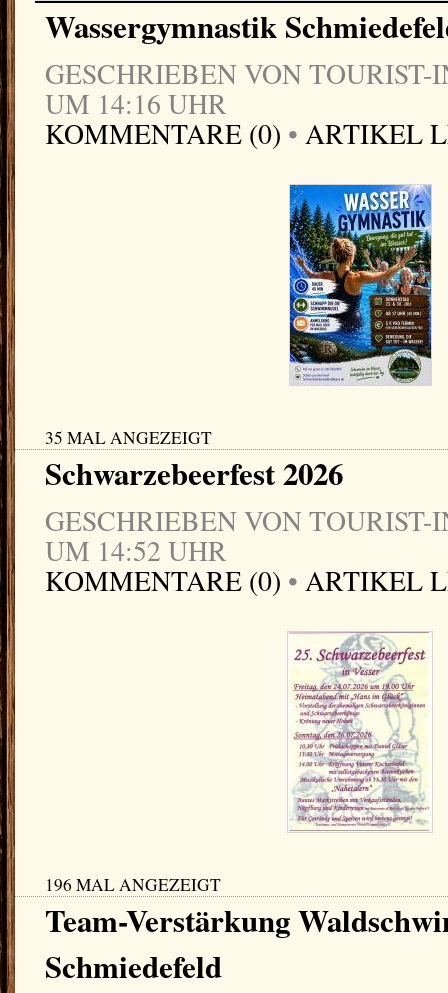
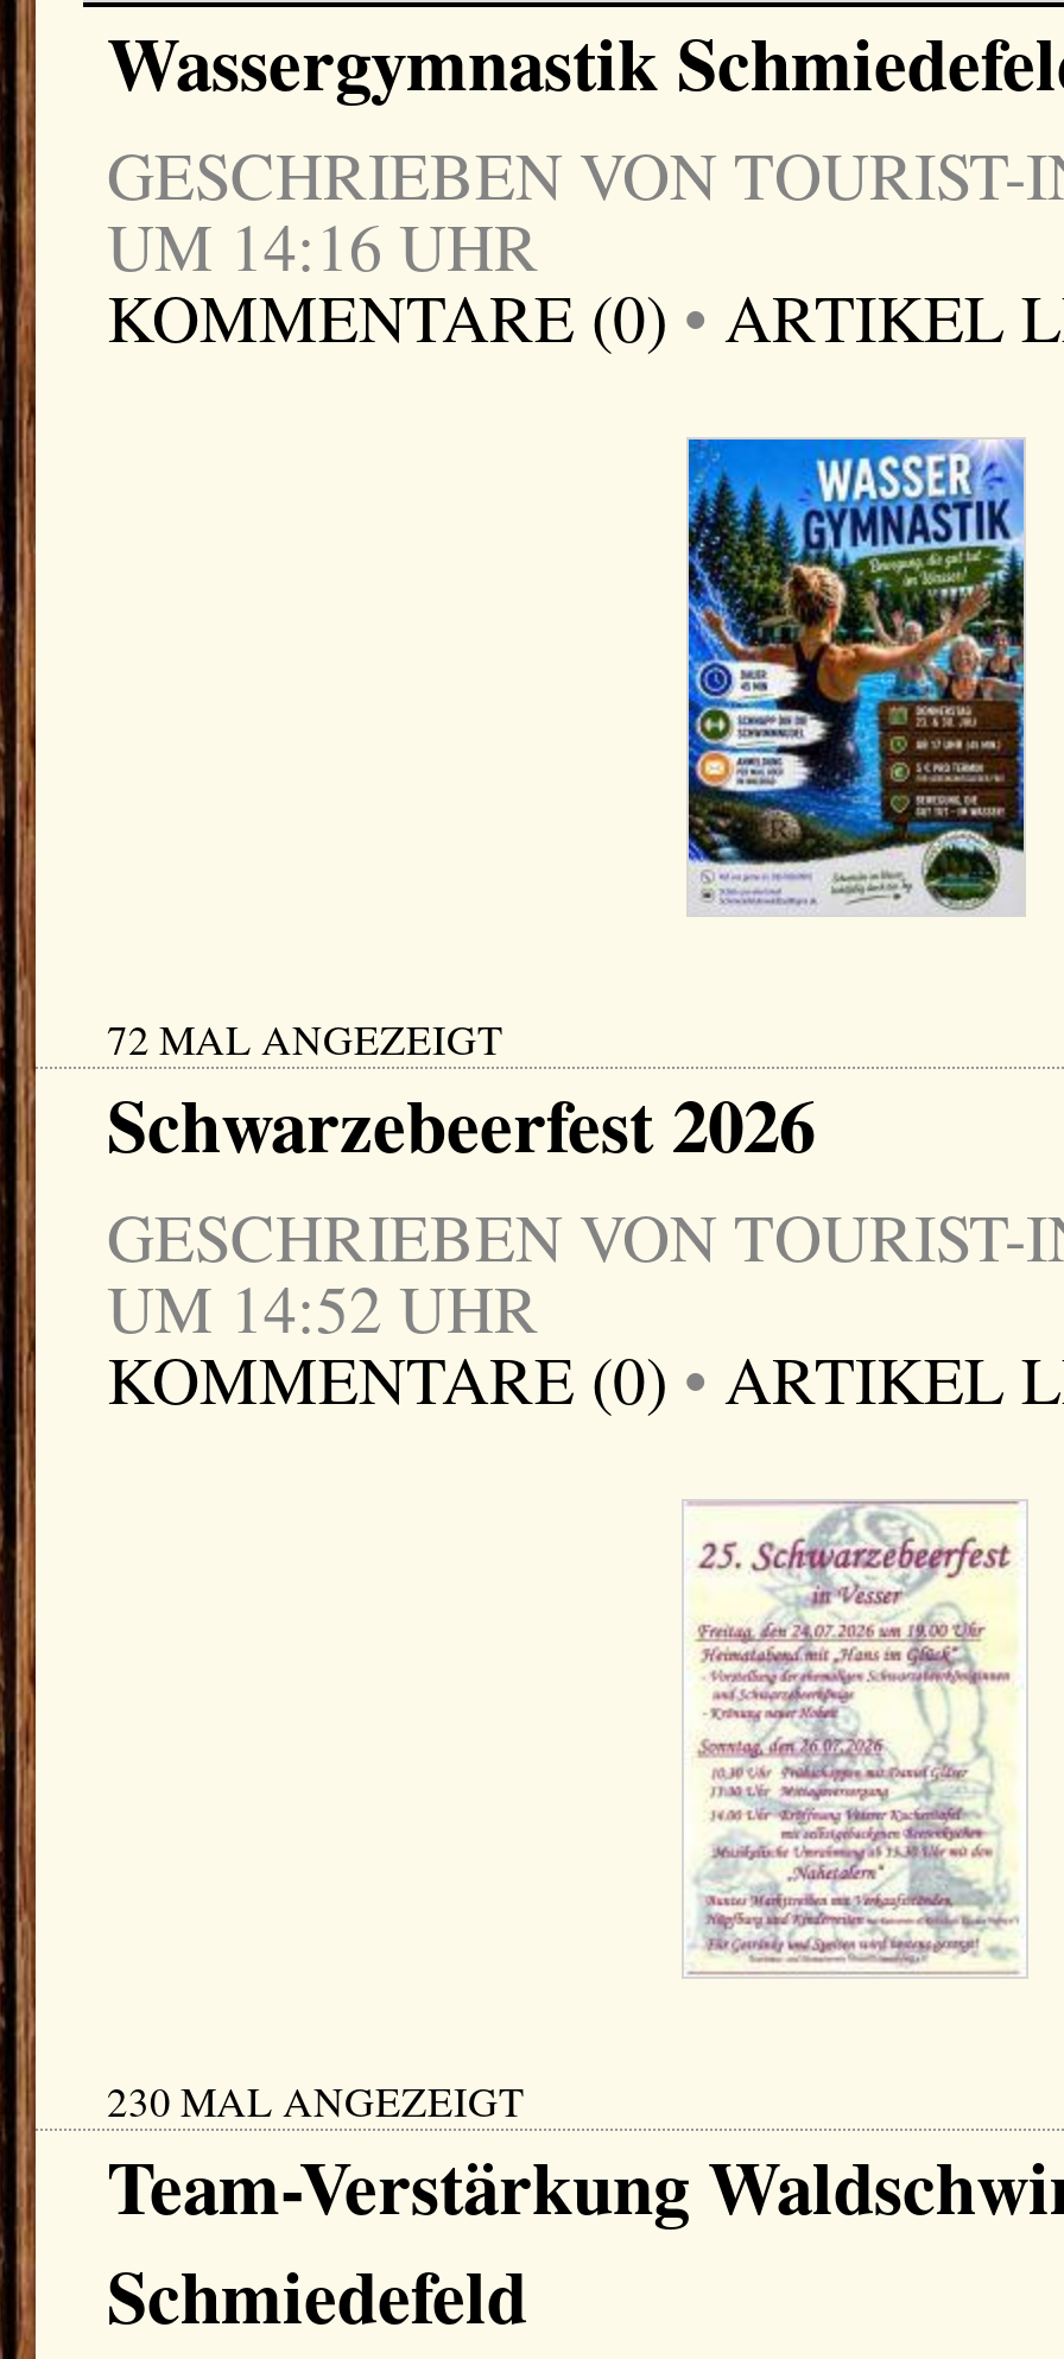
[45,426,212,449] 35 MAL ANGEZEIGT -> [107,1012,503,1067] 72 MAL ANGEZEIGT
[45,873,221,896] 196 MAL ANGEZEIGT -> [107,2074,525,2129] 230 MAL ANGEZEIGT

